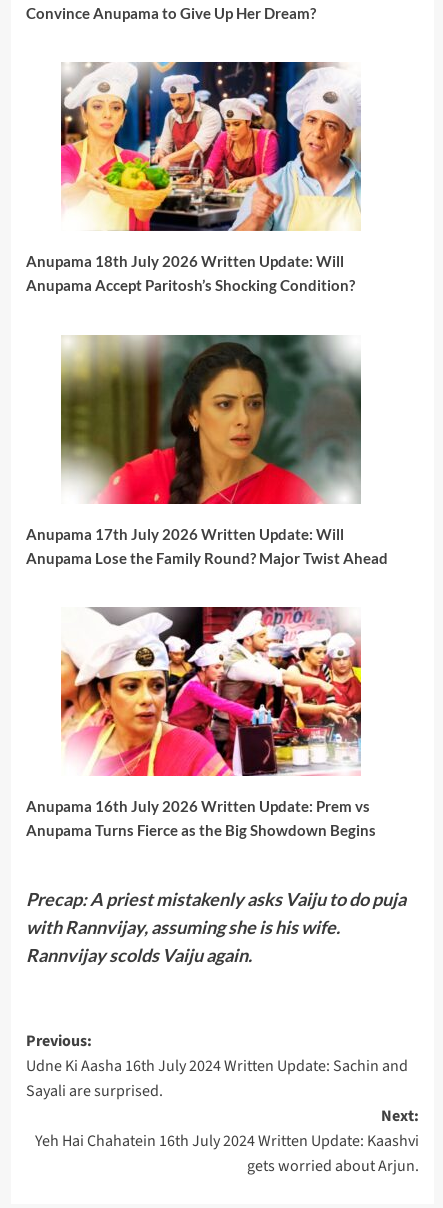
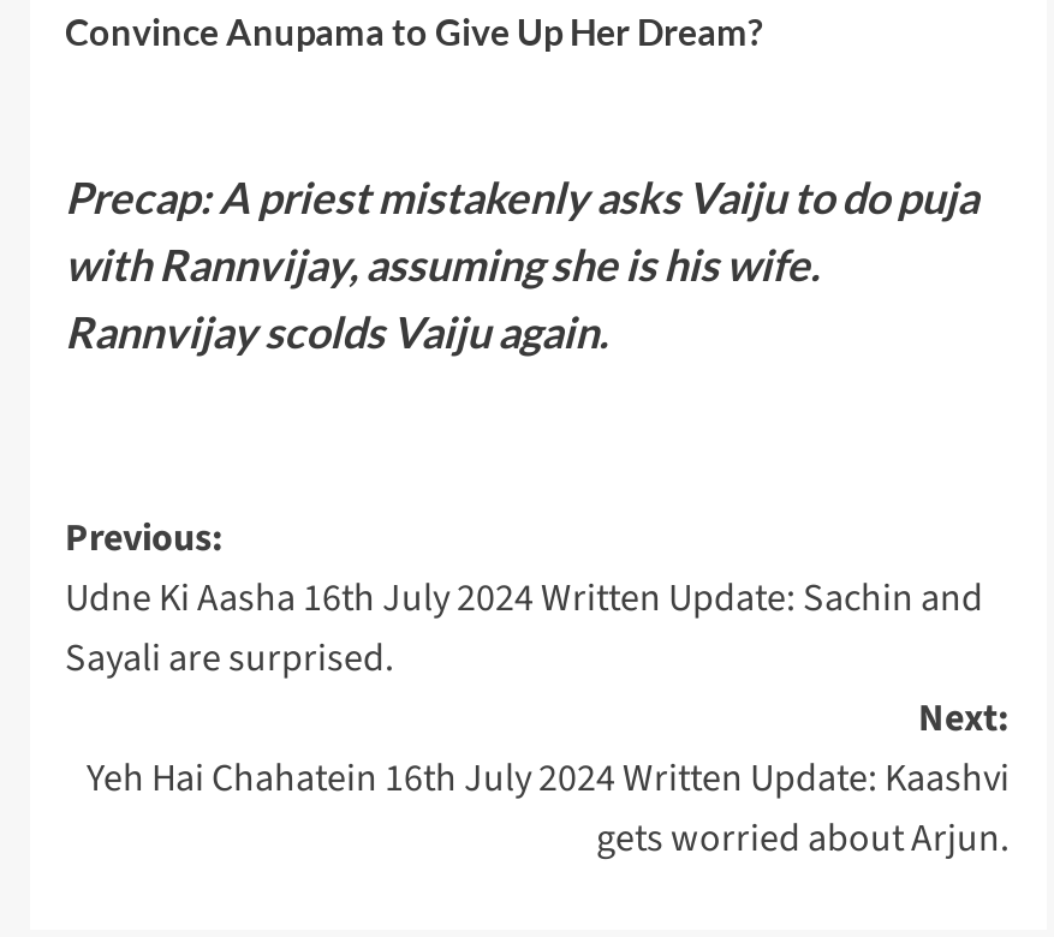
[25,61,362,294] [image] | Anupama 18th July 2026 Written Update: Will | Anupama Accept Paritosh’s Shocking Condition? -> none
[25,334,387,567] [image] | Anupama 17th July 2026 Written Update: Will | Anupama Lose the Family Round? Major Twist Ahead -> none
[25,606,375,839] [image] | Anupama 16th July 2026 Written Update: Prem vs | Anupama Turns Fierce as the Big Showdown Begins -> none

